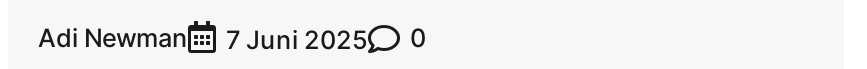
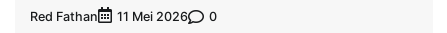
[38,24,368,55] Adi Newman | 7 Juni 2025 -> [30,9,188,24] Red Fathan | 11 Mei 2026

